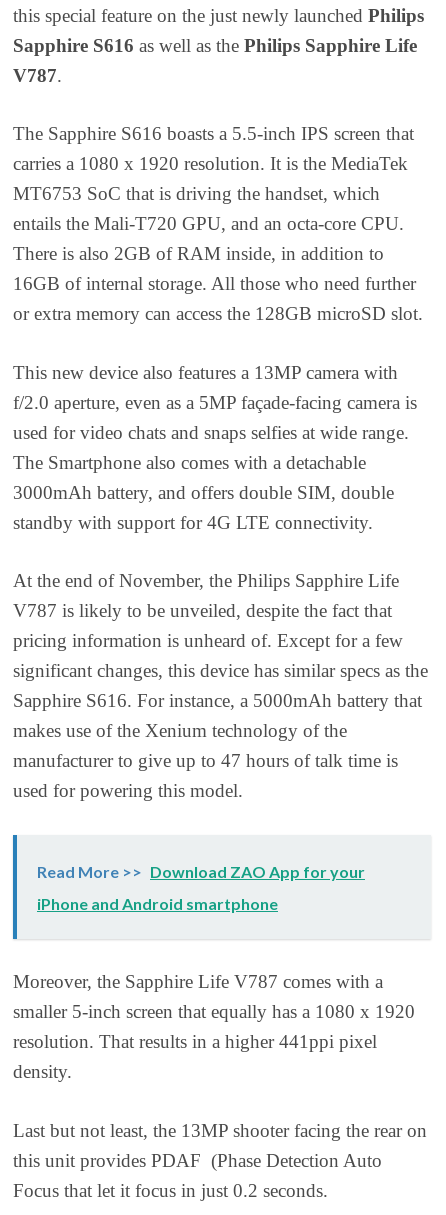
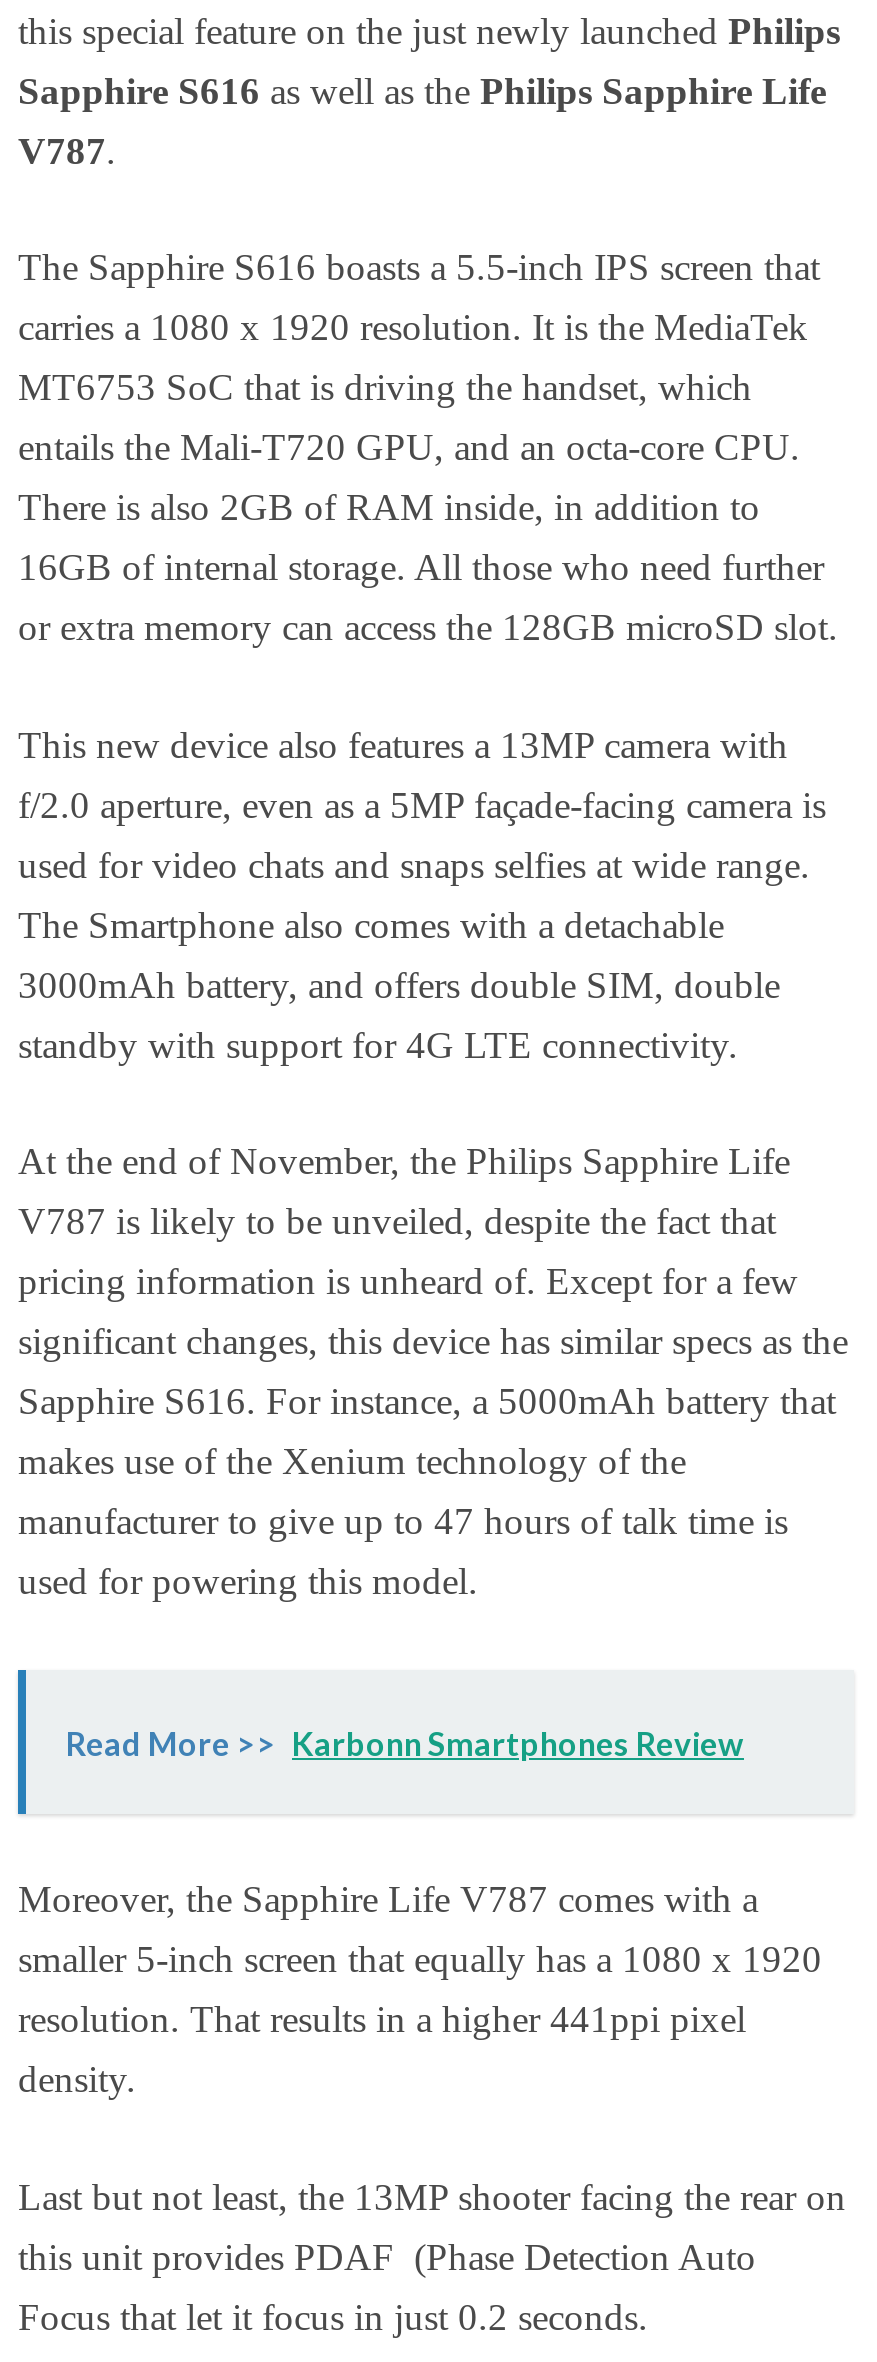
[37,862,365,913] Read More >> Download ZAO App for your | iPhone and Android smartphone -> [66,1724,744,1762] Read More >> Karbonn Smartphones Review

